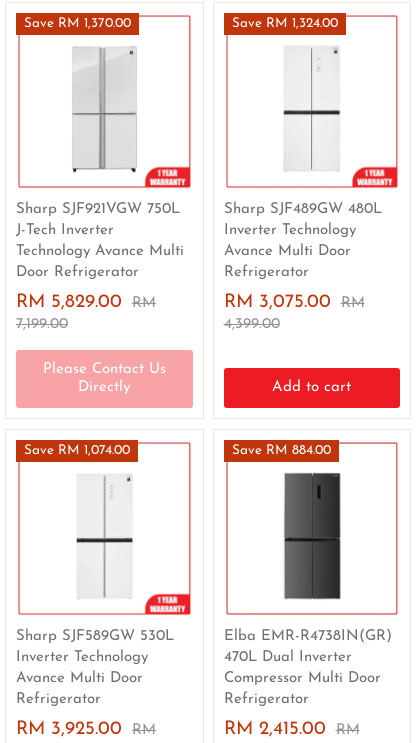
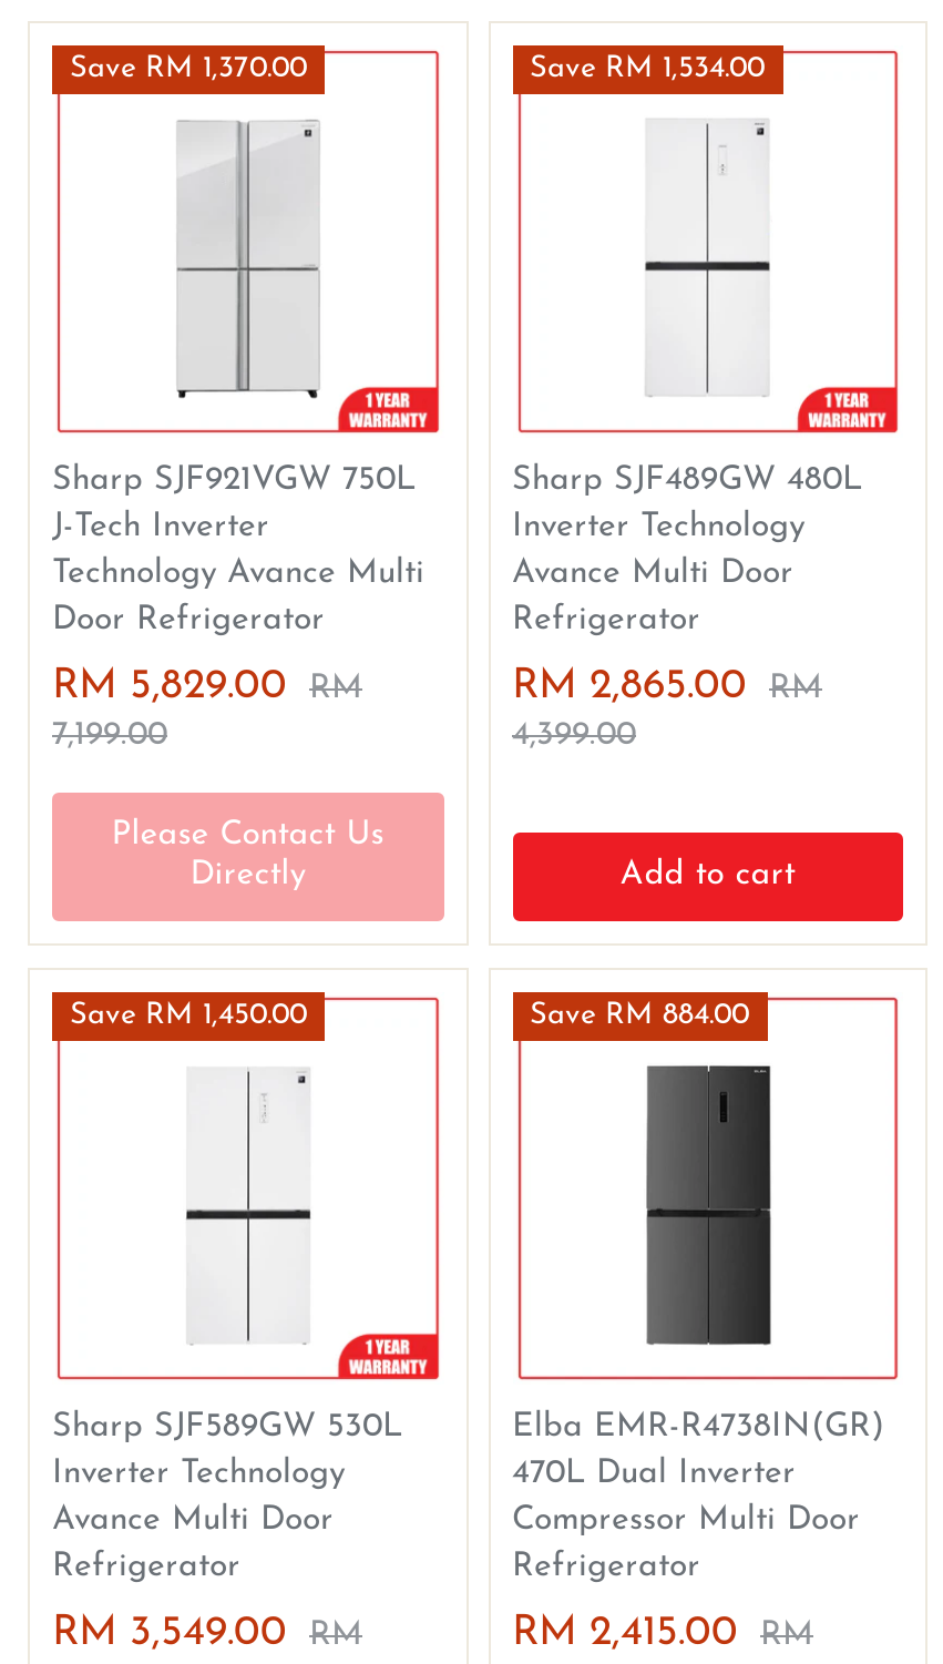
[231,17,337,30] Save RM 1,324.00 -> [530,54,765,83] Save RM 1,534.00
[223,293,364,312] RM 3,075.00 RM -> [512,666,822,708] RM 2,865.00 RM
[24,444,130,457] Save RM 1,074.00 -> [70,1001,307,1030] Save RM 1,450.00
[16,720,156,739] RM 3,925.00 RM -> [52,1613,362,1655] RM 3,549.00 RM

